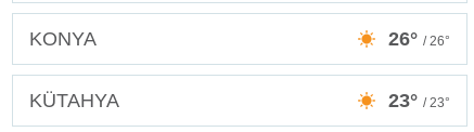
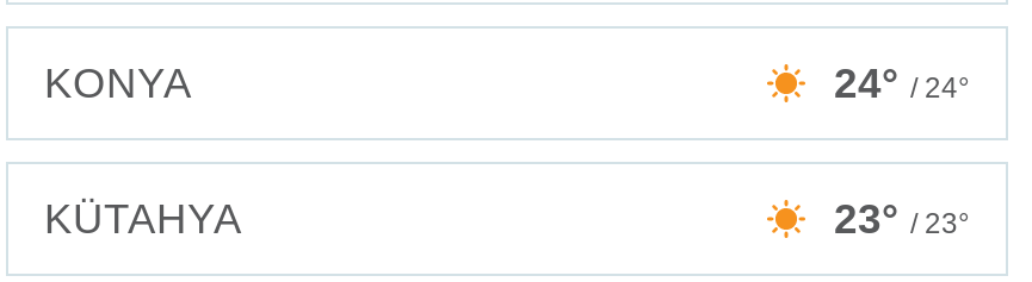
[388,28,450,50] 26° / 26° -> [834,59,970,107] 24° / 24°

